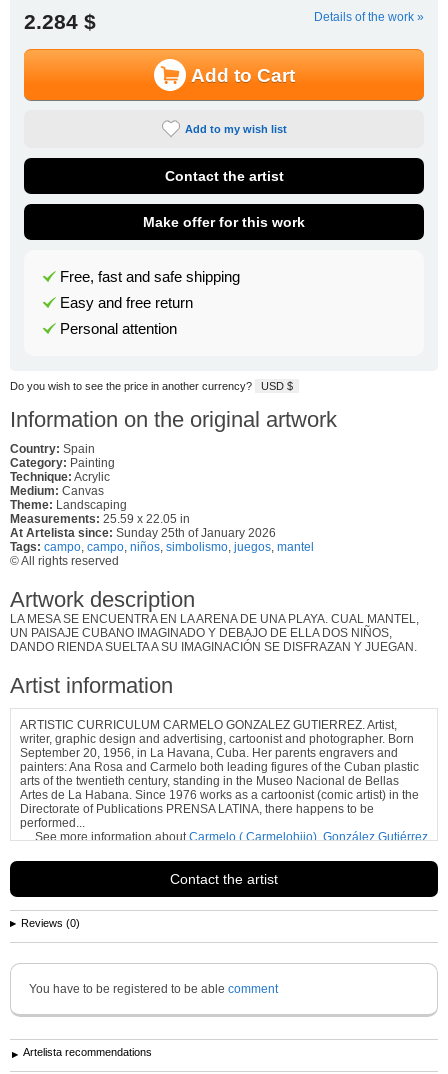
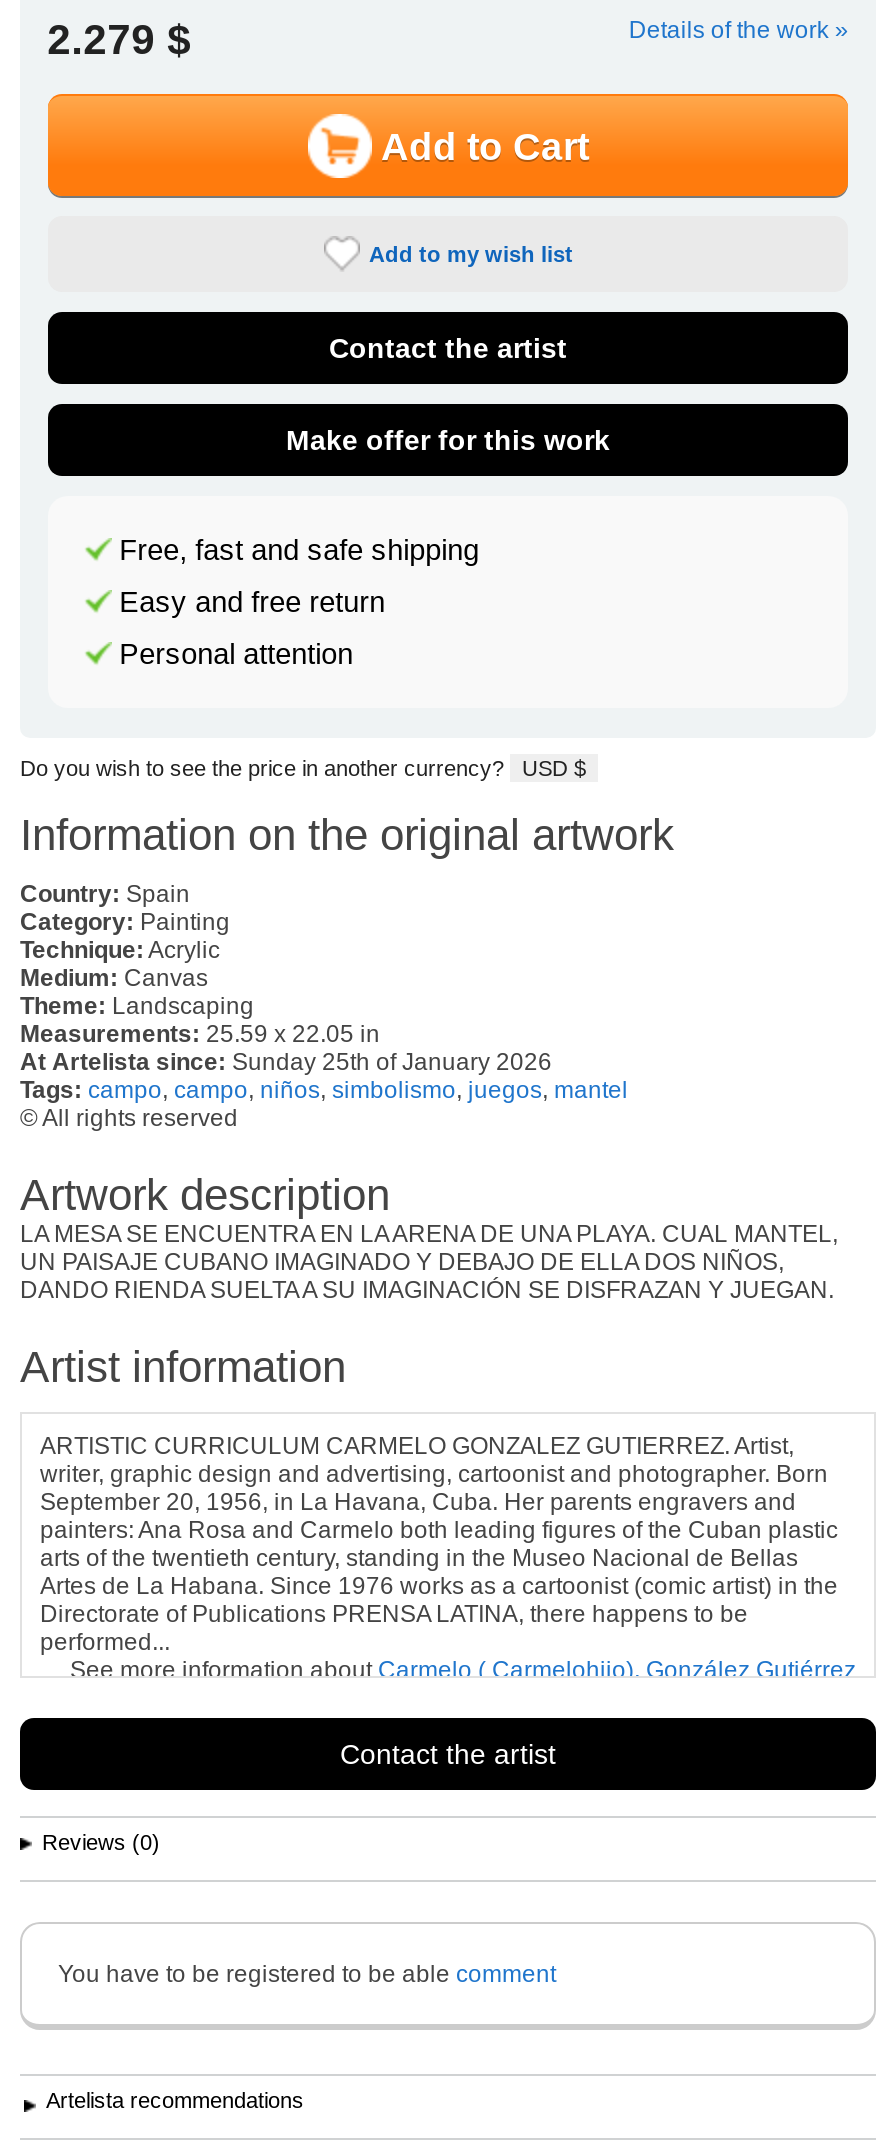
[24,10,96,33] 2.284 $ -> [47,15,191,61] 2.279 $

